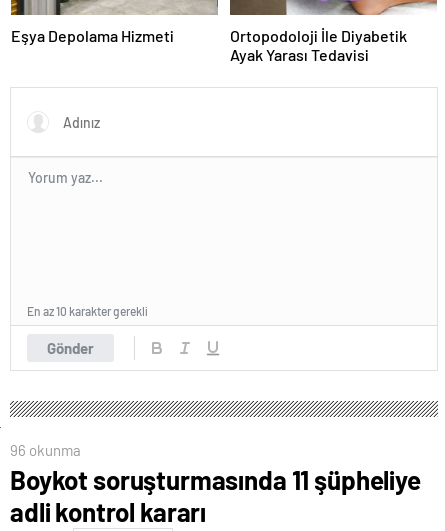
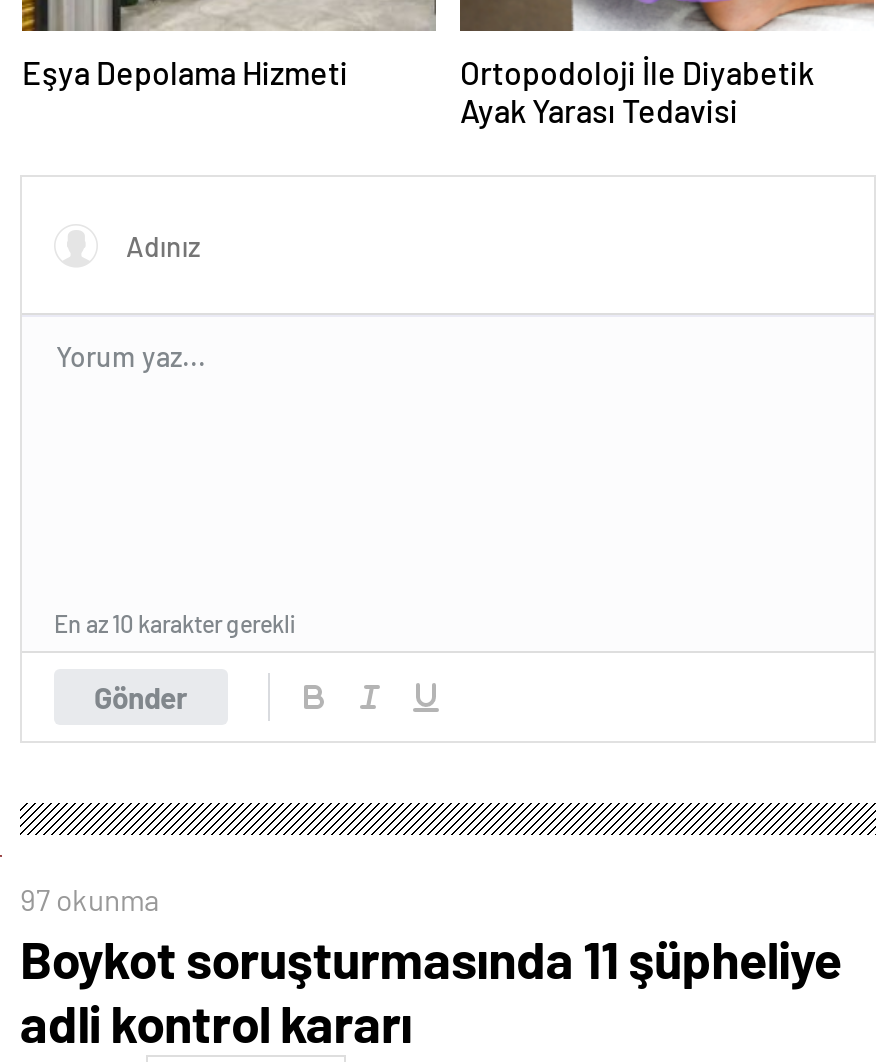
[10,441,81,459] 96 okunma -> [20,881,160,917] 97 okunma

